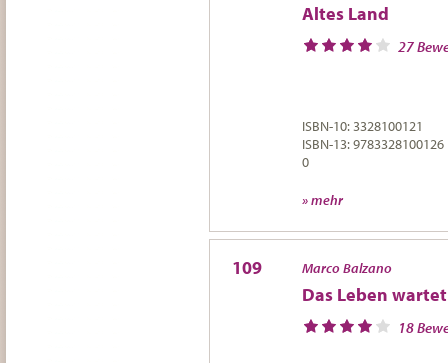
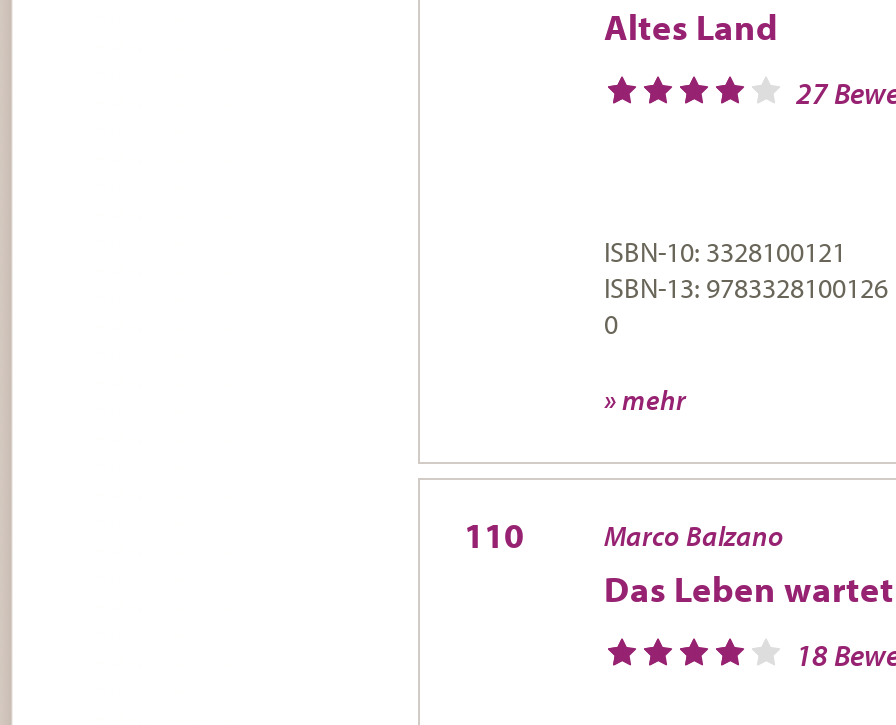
[232,256,262,279] 109 -> [464,512,524,558] 110

